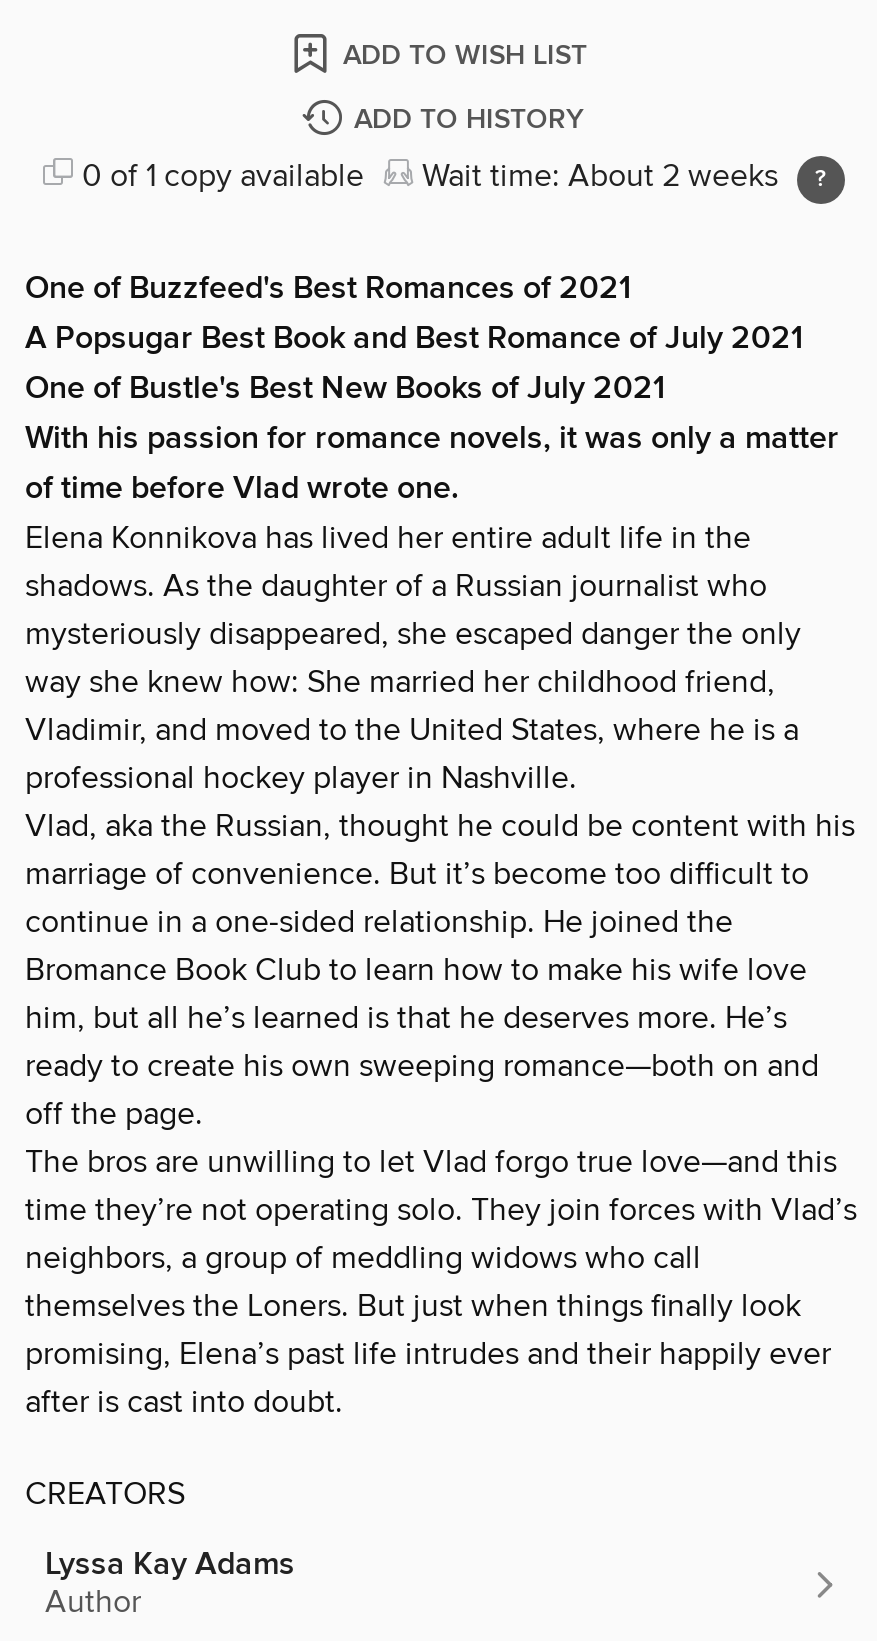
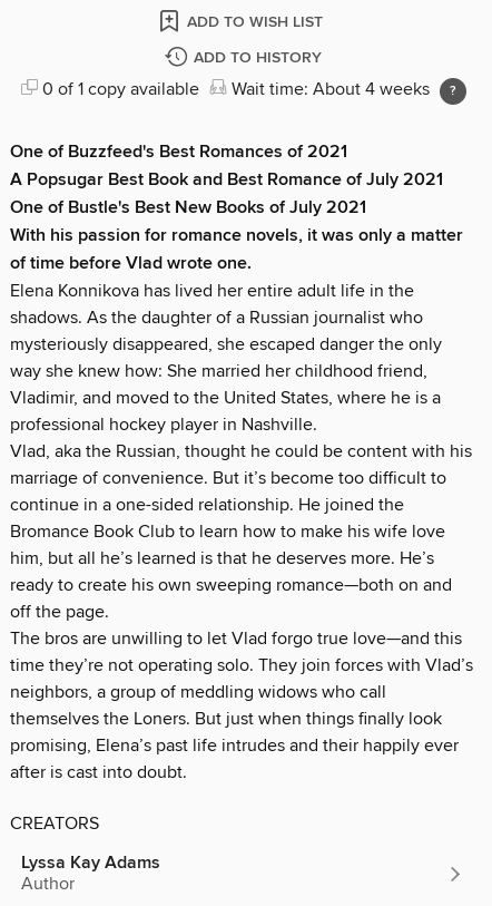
[422,157,778,197] Wait time: About 2 weeks -> [231,78,429,101] Wait time: About 4 weeks

